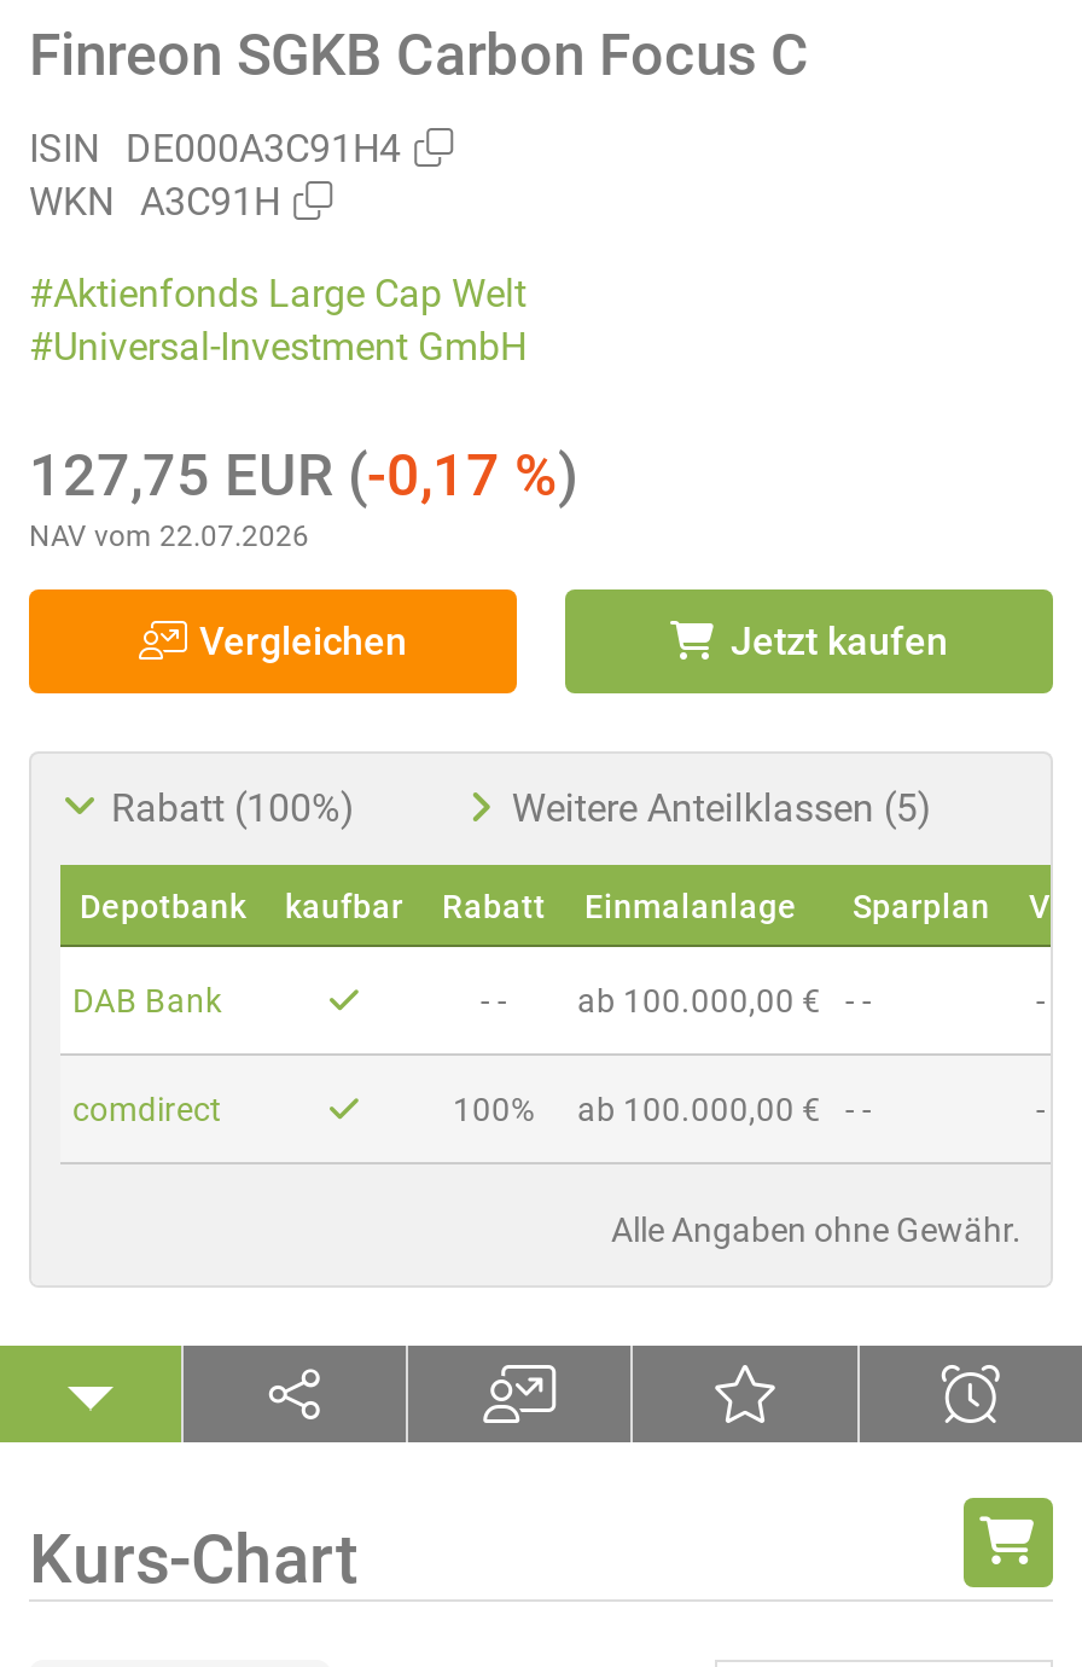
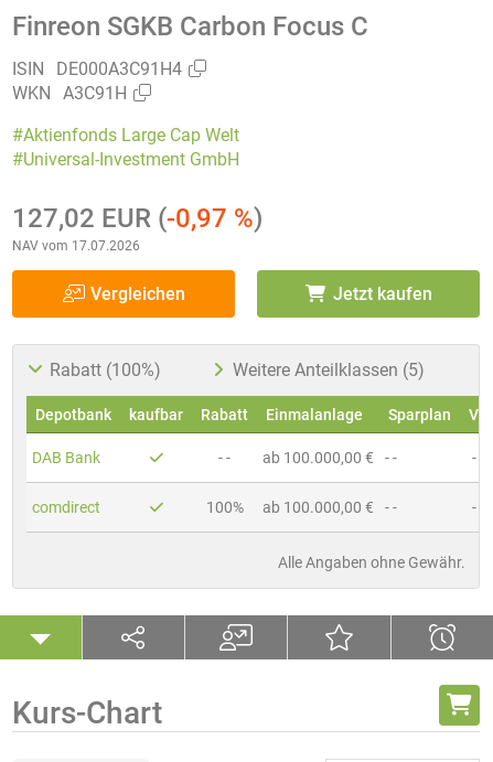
[29,443,577,510] 127,75 EUR (-0,17 %) -> [12,203,262,234] 127,02 EUR (-0,97 %)
[29,520,309,554] NAV vom 22.07.2026 -> [12,238,140,254] NAV vom 17.07.2026

